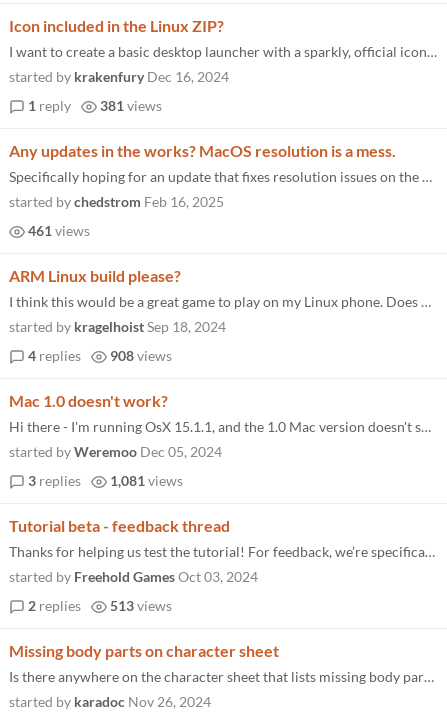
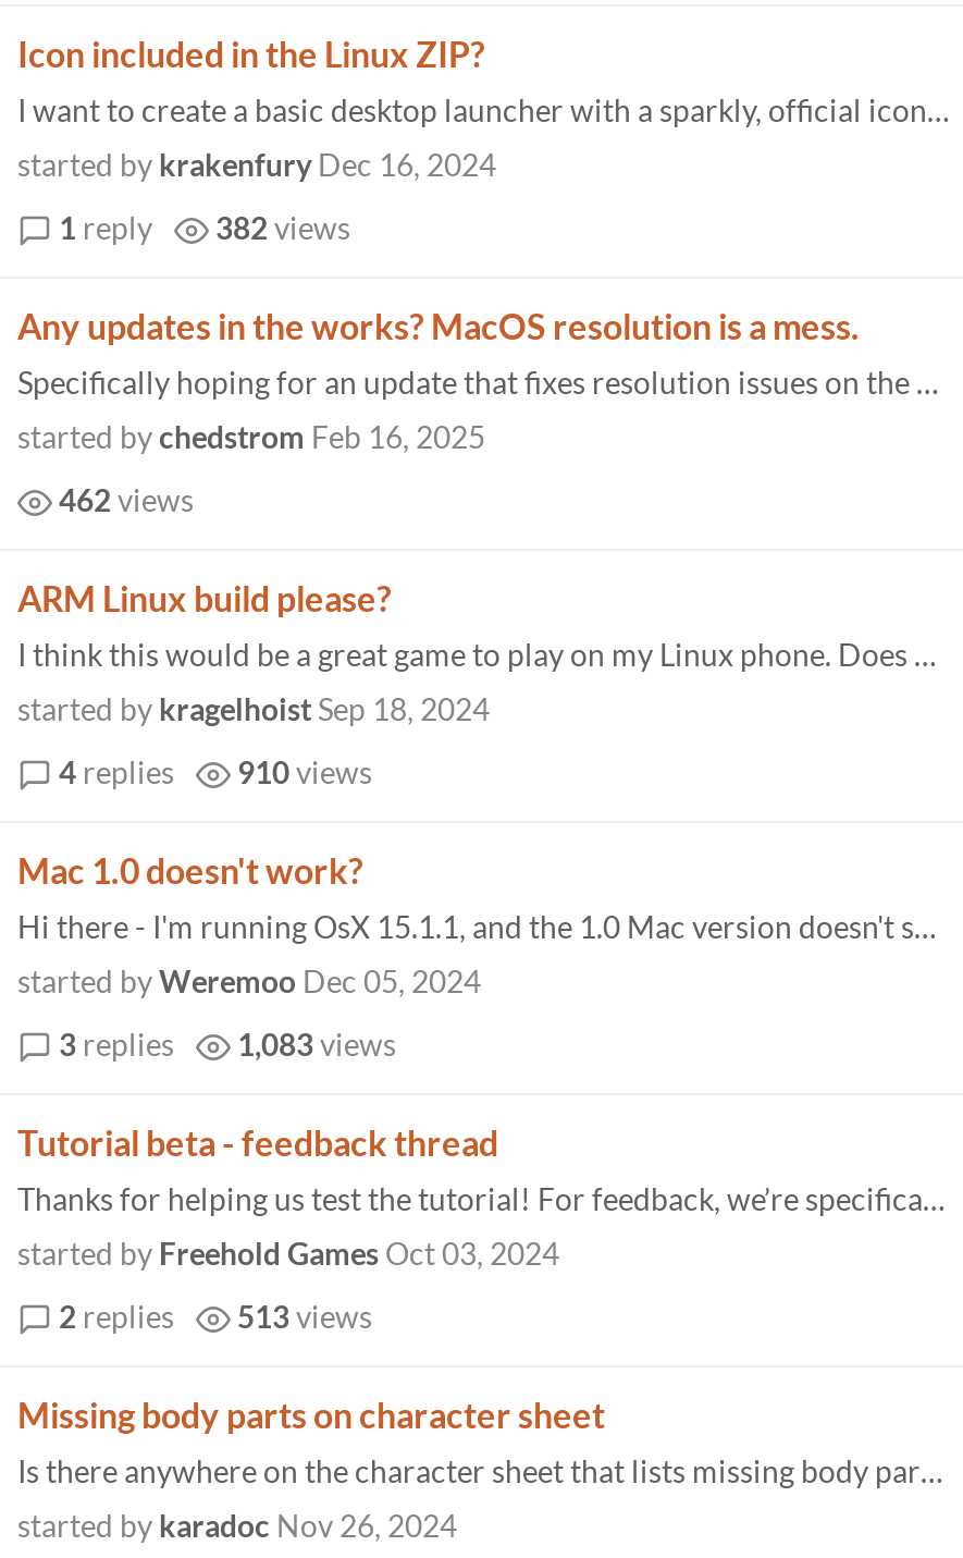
[28,97,162,114] 1 reply 381 views -> [59,209,350,246] 1 reply 382 views
[28,222,90,239] 461 views -> [59,481,194,518] 462 views
[28,347,172,364] 4 replies 908 views -> [59,753,372,790] 4 replies 910 views
[28,472,183,489] 3 replies 1,081 views -> [59,1026,396,1063] 3 replies 1,083 views

